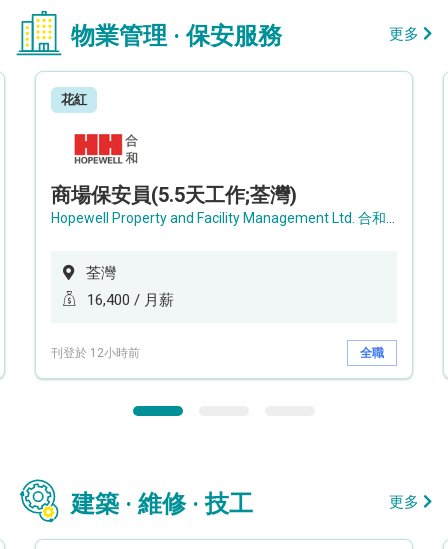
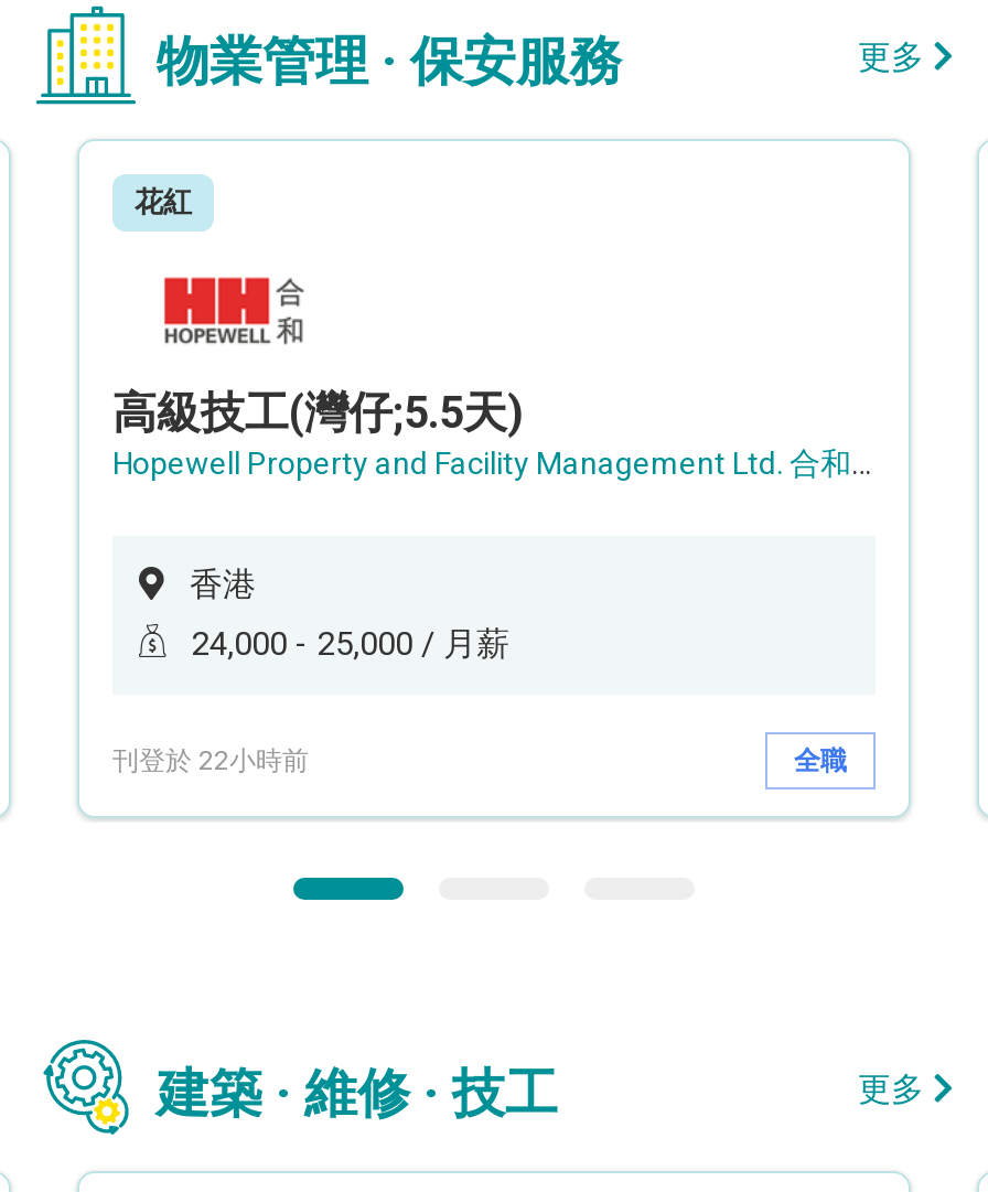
[51,183,297,207] 商場保安員(5.5天工作;荃灣) -> [112,386,523,439] 高級技工(灣仔;5.5天)
[86,264,116,282] 荃灣 -> [190,565,256,605] 香港
[87,291,174,309] 16,400 / 月薪 -> [192,625,509,664] 24,000 - 25,000 / 月薪
[51,345,140,359] 刊登於 12小時前 -> [112,744,309,775] 刊登於 22小時前

